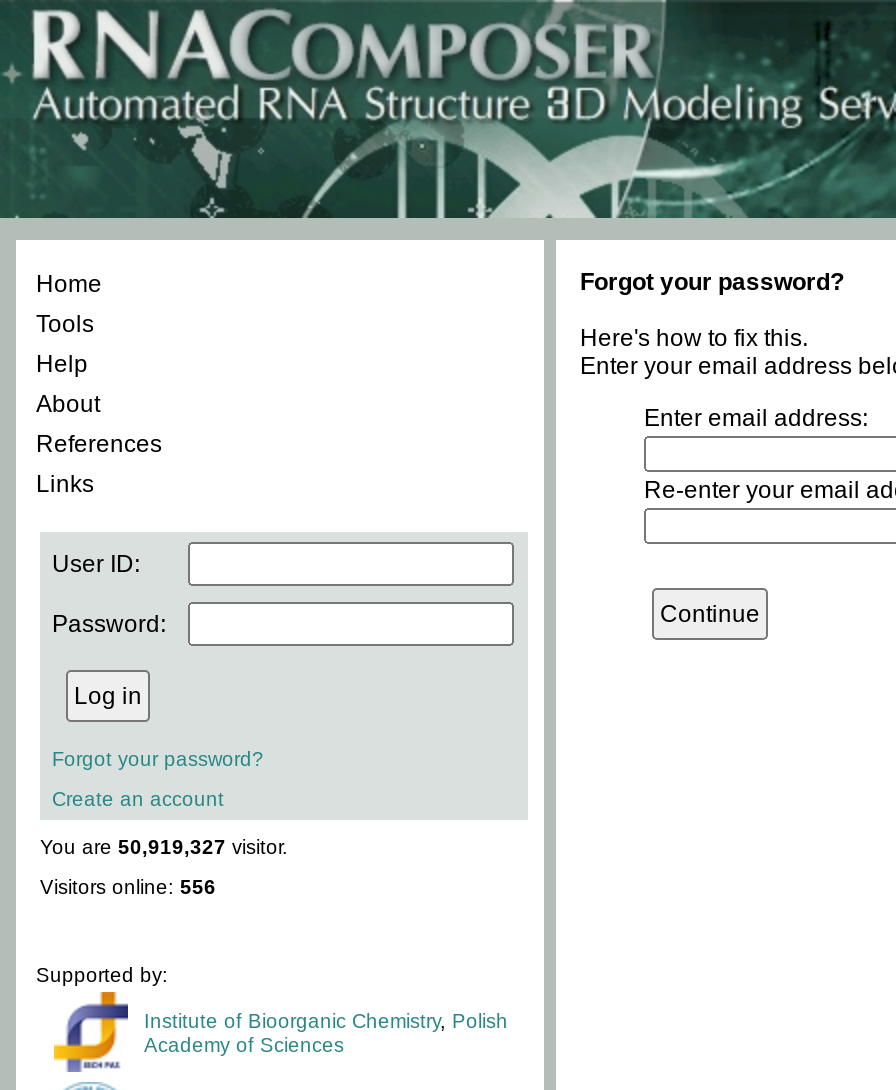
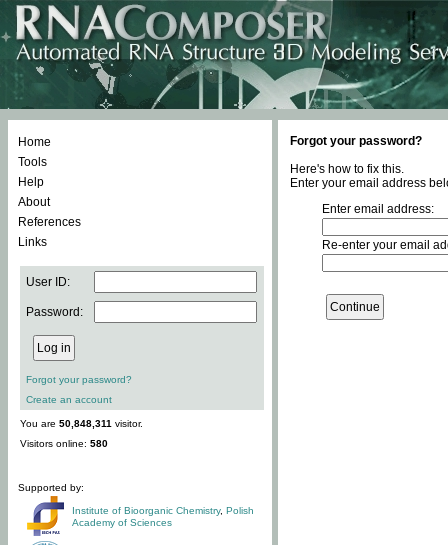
[40,836,288,858] You are 50,919,327 visitor. -> [20,418,143,429] You are 50,848,311 visitor.
[40,876,216,898] Visitors online: 556 -> [20,438,108,449] Visitors online: 580

